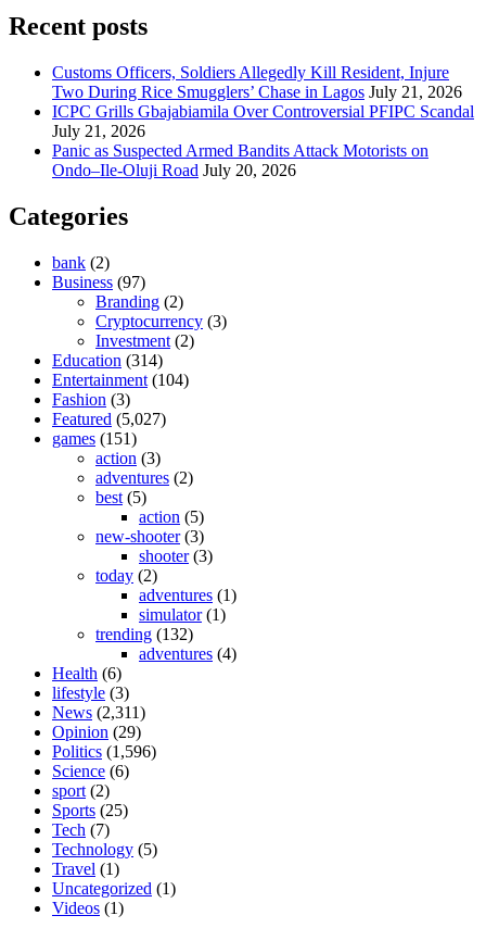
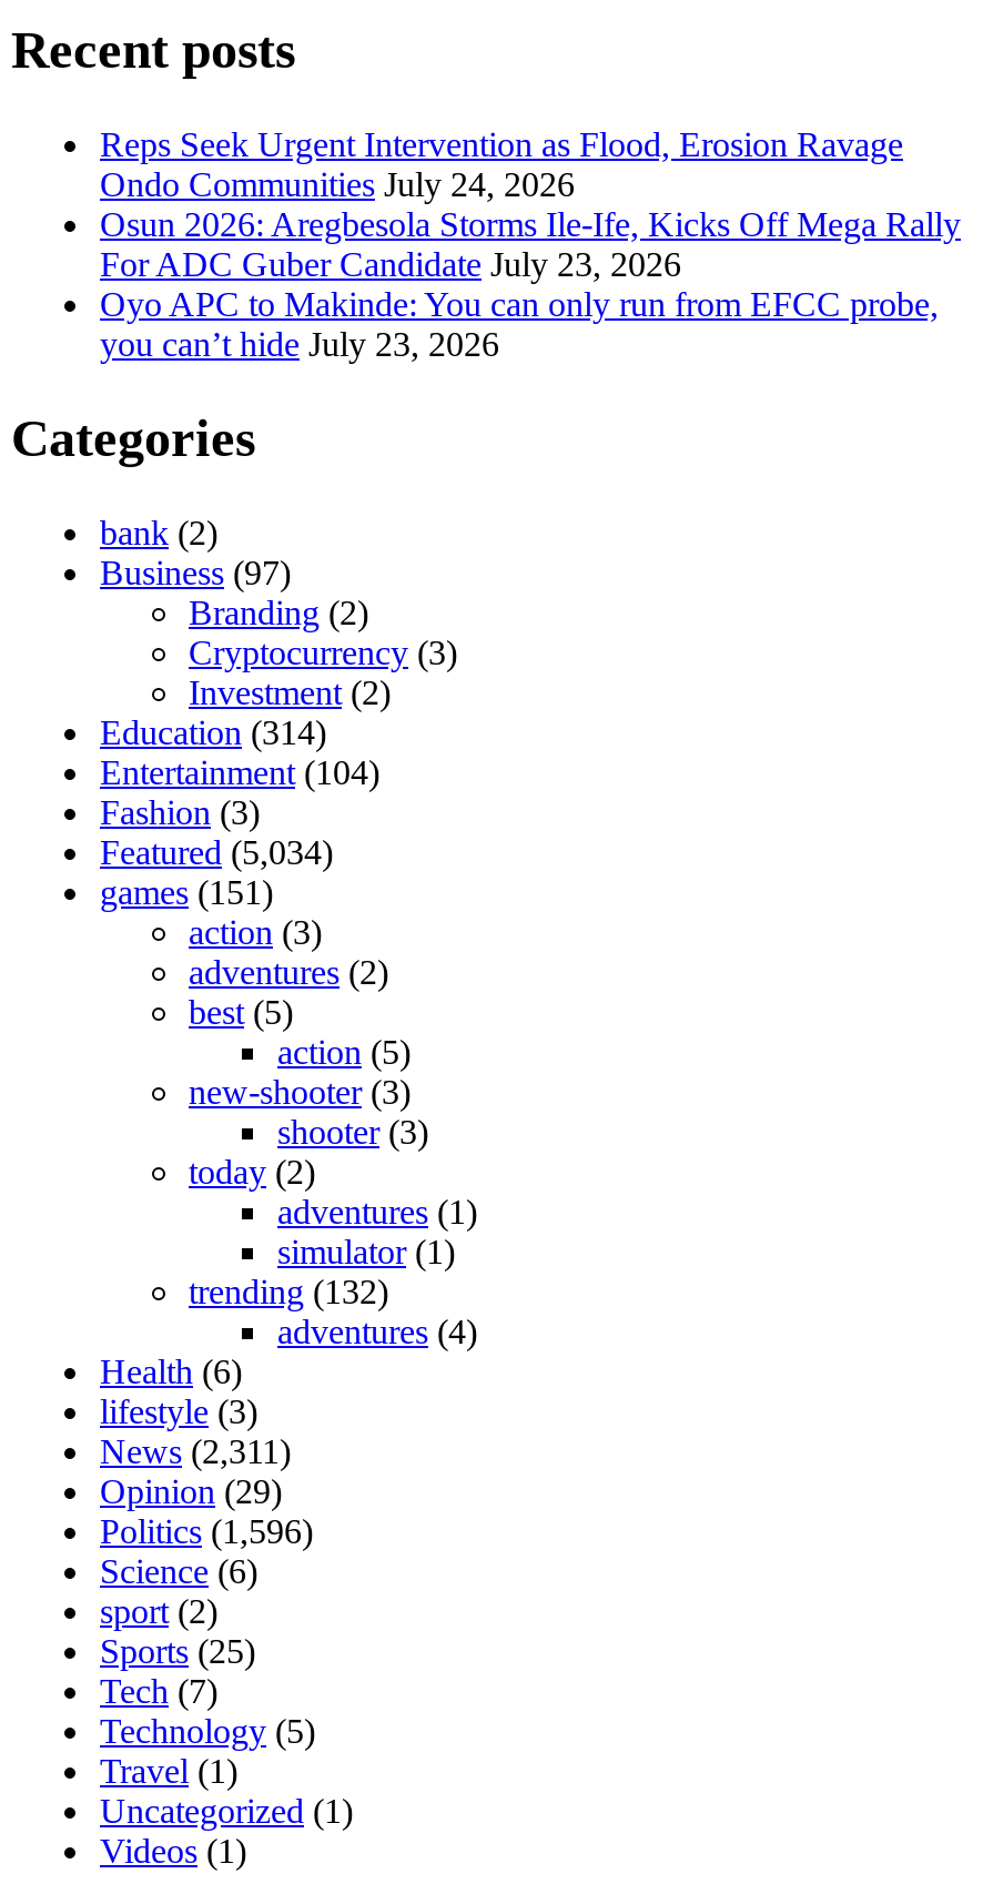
[52,63,474,179] Customs Officers, Soldiers Allegedly Kill Resident, Injure | Two During Rice Smugglers’ Chase in Lagos July 21, 2026 | ICPC Grills Gbajabiamila Over Controversial PFIPC Scandal | July 21, 2026 | Panic as Suspected Armed Bandits Attack Motorists on | Ondo–Ile-Oluji Road July 20, 2026 -> [100,126,961,363] Reps Seek Urgent Intervention as Flood, Erosion Ravage | Ondo Communities July 24, 2026 | Osun 2026: Aregbesola Storms Ile-Ife, Kicks Off Mega Rally | For ADC Guber Candidate July 23, 2026 | Oyo APC to Makinde: You can only run from EFCC probe, | you can’t hide July 23, 2026
[52,410,166,428] Featured (5,027) -> [100,833,333,871] Featured (5,034)

